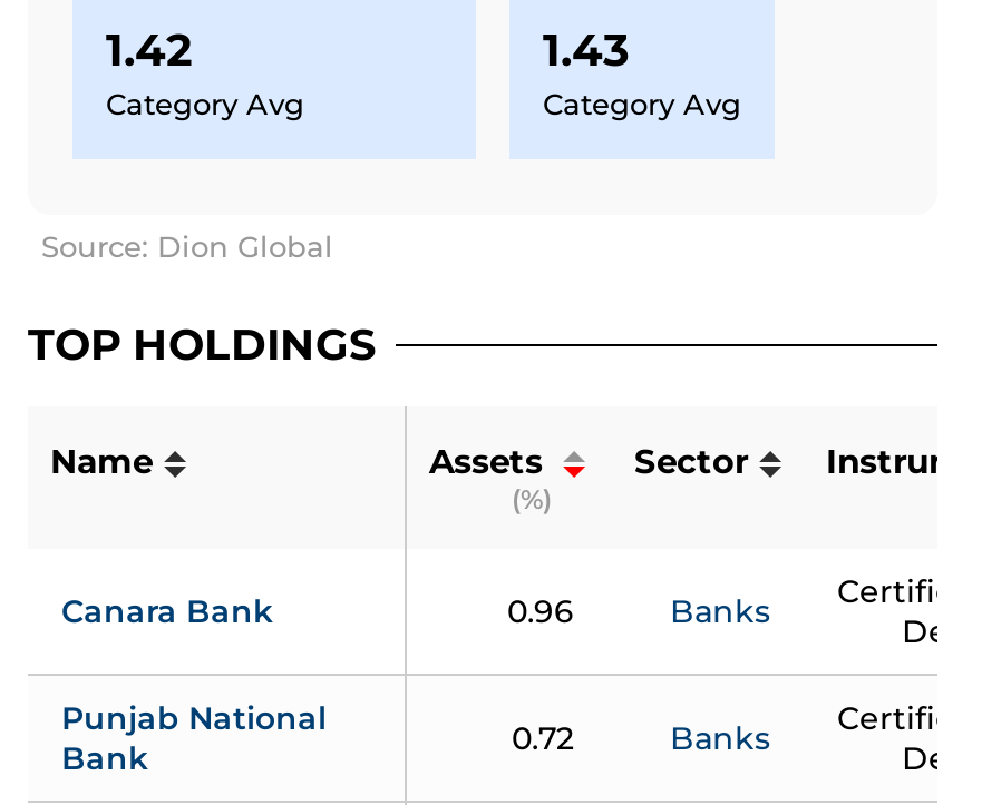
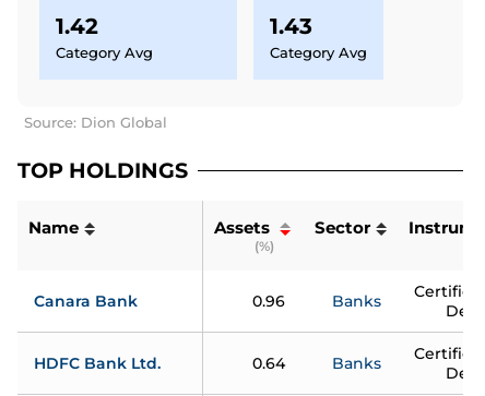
[61,697,574,778] Punjab National | Bank | 0.72 -> [34,353,285,373] HDFC Bank Ltd. | 0.64

